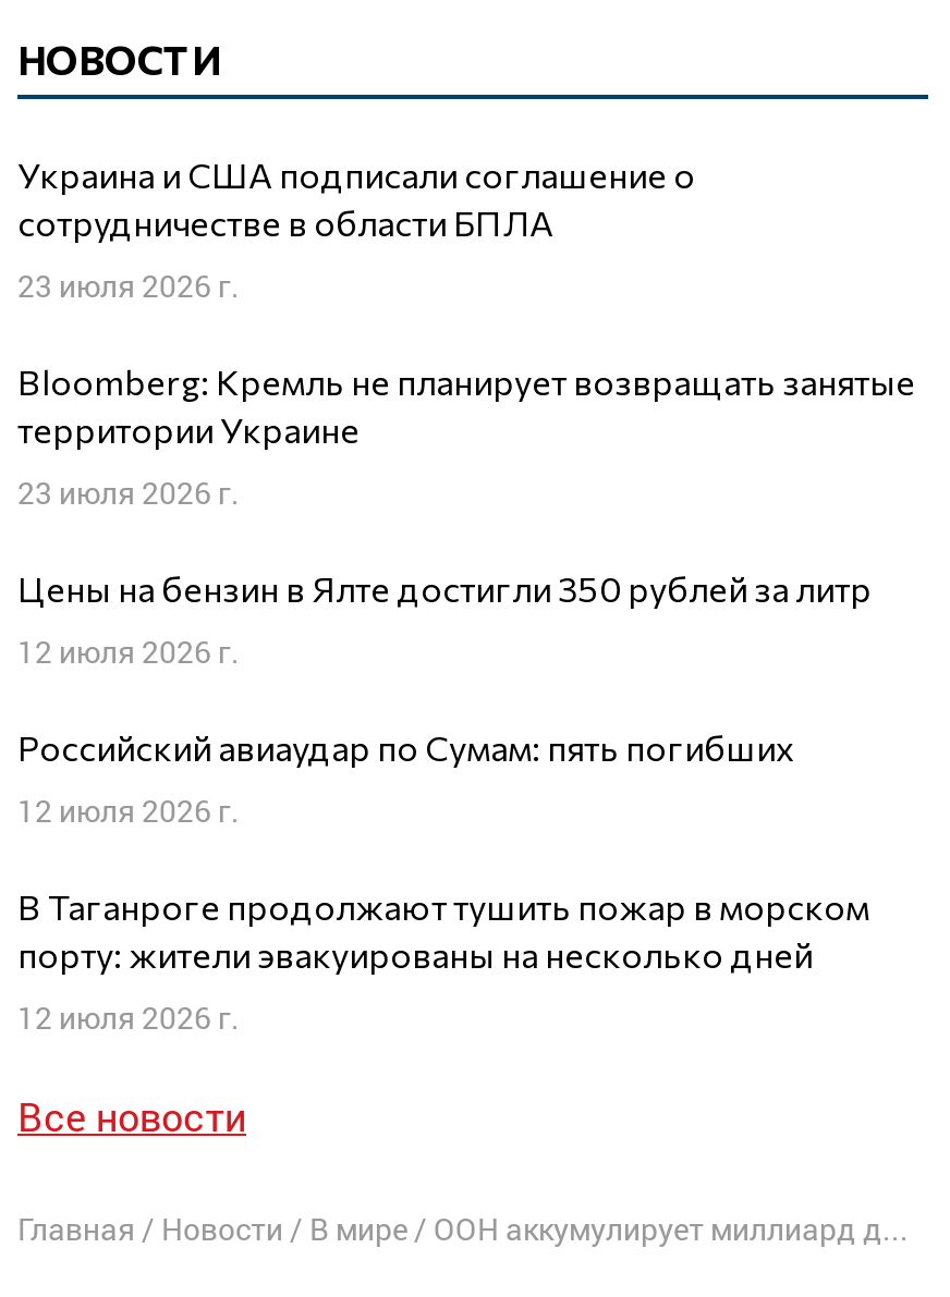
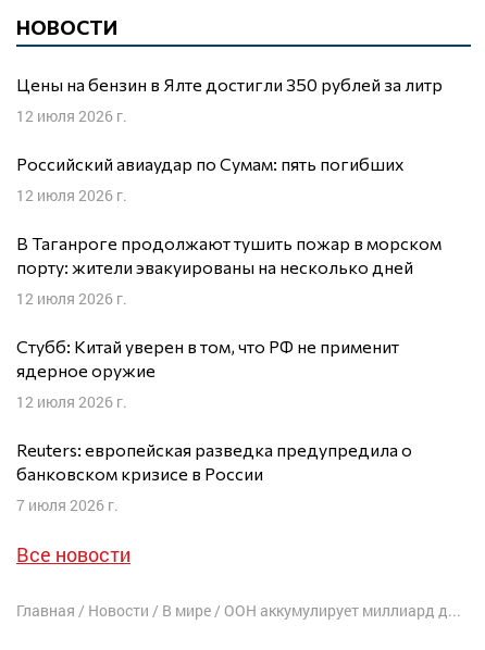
[17,154,915,513] Украина и США подписали соглашение о | сотрудничестве в области БПЛА | 23 июля 2026 г. | Bloomberg: Кремль не планирует возвращать занятые | территории Украине | 23 июля 2026 г. -> none
moved [17,568,872,1038] -> [16,74,443,309]: Цены на бензин в Ялте достигли 350 рублей за литр | 12 июля 2026 г. | Российский авиаудар по Сумам: пять погибших | 12 июля 2026 г. | В Таганроге продолжают тушить пожар в морском | порту: жители эвакуированы на несколько дней | 12 июля 2026 г.
none -> [16,336,412,515] Стубб: Китай уверен в том, что РФ не применит | ядерное оружие | 12 июля 2026 г. | Reuters: европейская разведка предупредила о | банковском кризисе в России | 7 июля 2026 г.

